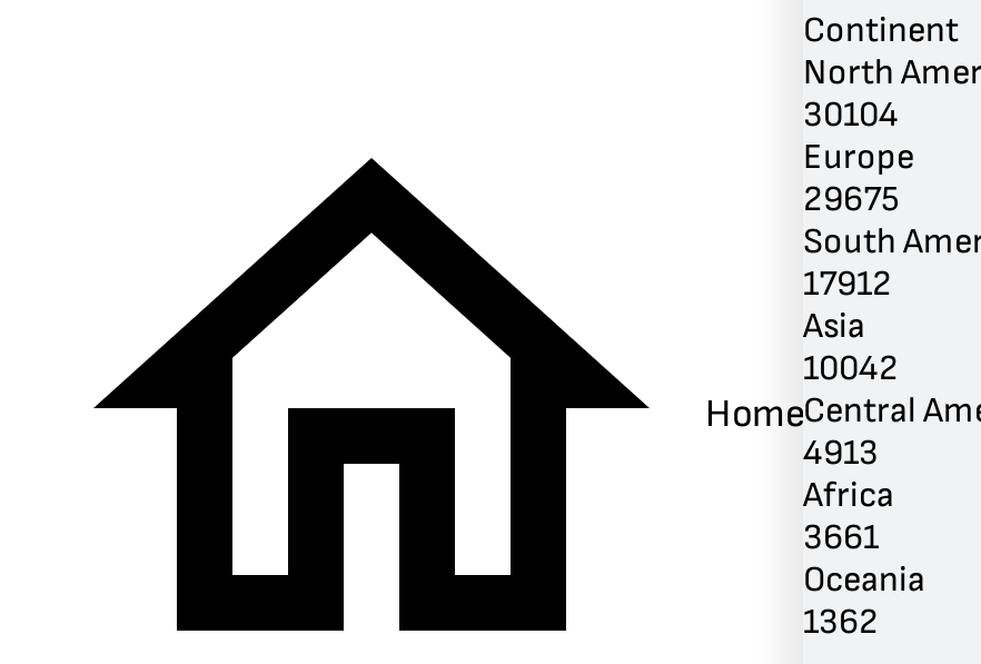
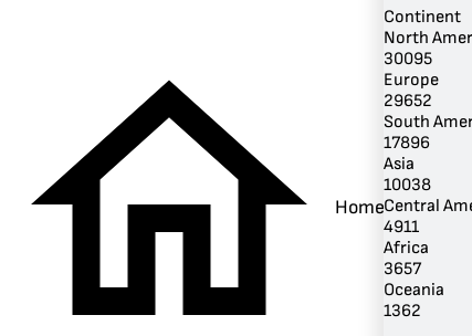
[803,95,899,137] 30104 -> [384,49,432,70] 30095
[803,179,899,221] 29675 -> [384,91,432,112] 29652
[803,264,892,306] 17912 -> [384,133,430,154] 17896
[803,348,899,390] 10042 -> [384,175,431,196] 10038
[803,433,879,475] 4913 -> [384,217,419,238] 4911
[803,517,879,559] 3661 -> [384,259,421,280] 3657

